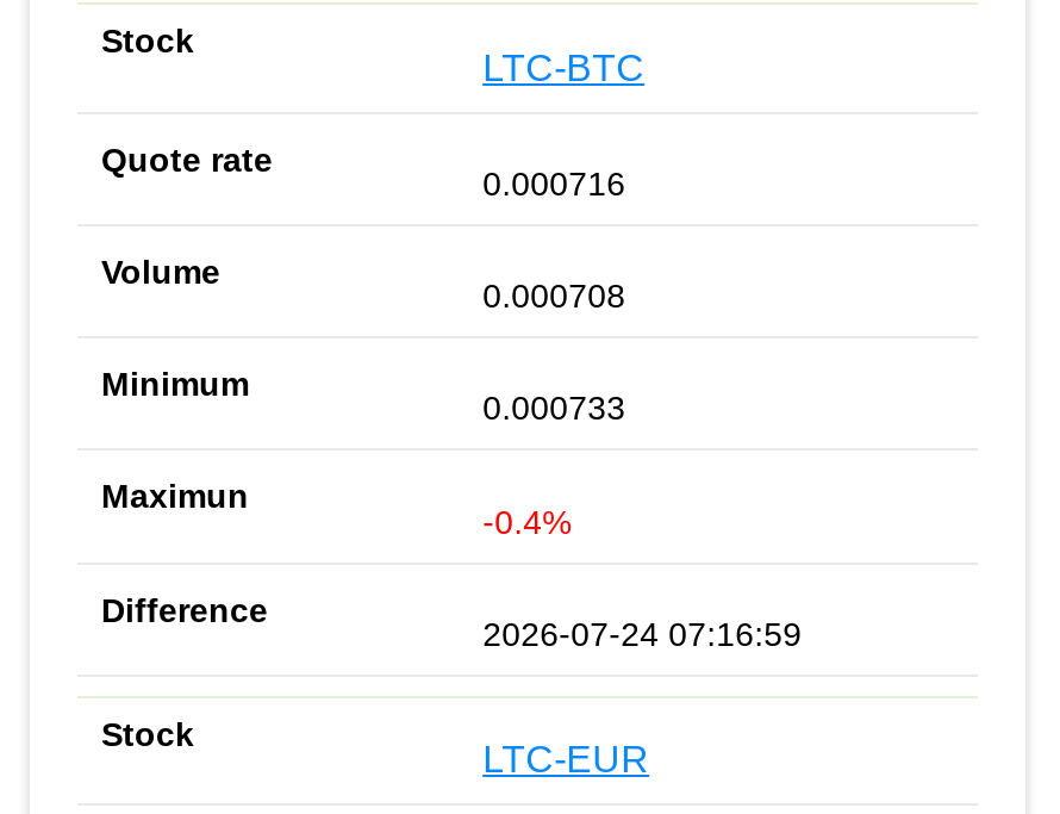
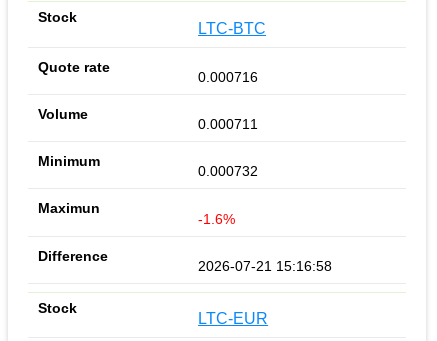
[483,276,626,314] 0.000708 -> [198,116,258,132] 0.000711
[483,388,626,426] 0.000733 -> [198,163,258,179] 0.000732
[483,503,571,541] -0.4% -> [198,211,235,227] -1.6%
[483,615,802,653] 2026-07-24 07:16:59 -> [198,258,332,274] 2026-07-21 15:16:58

